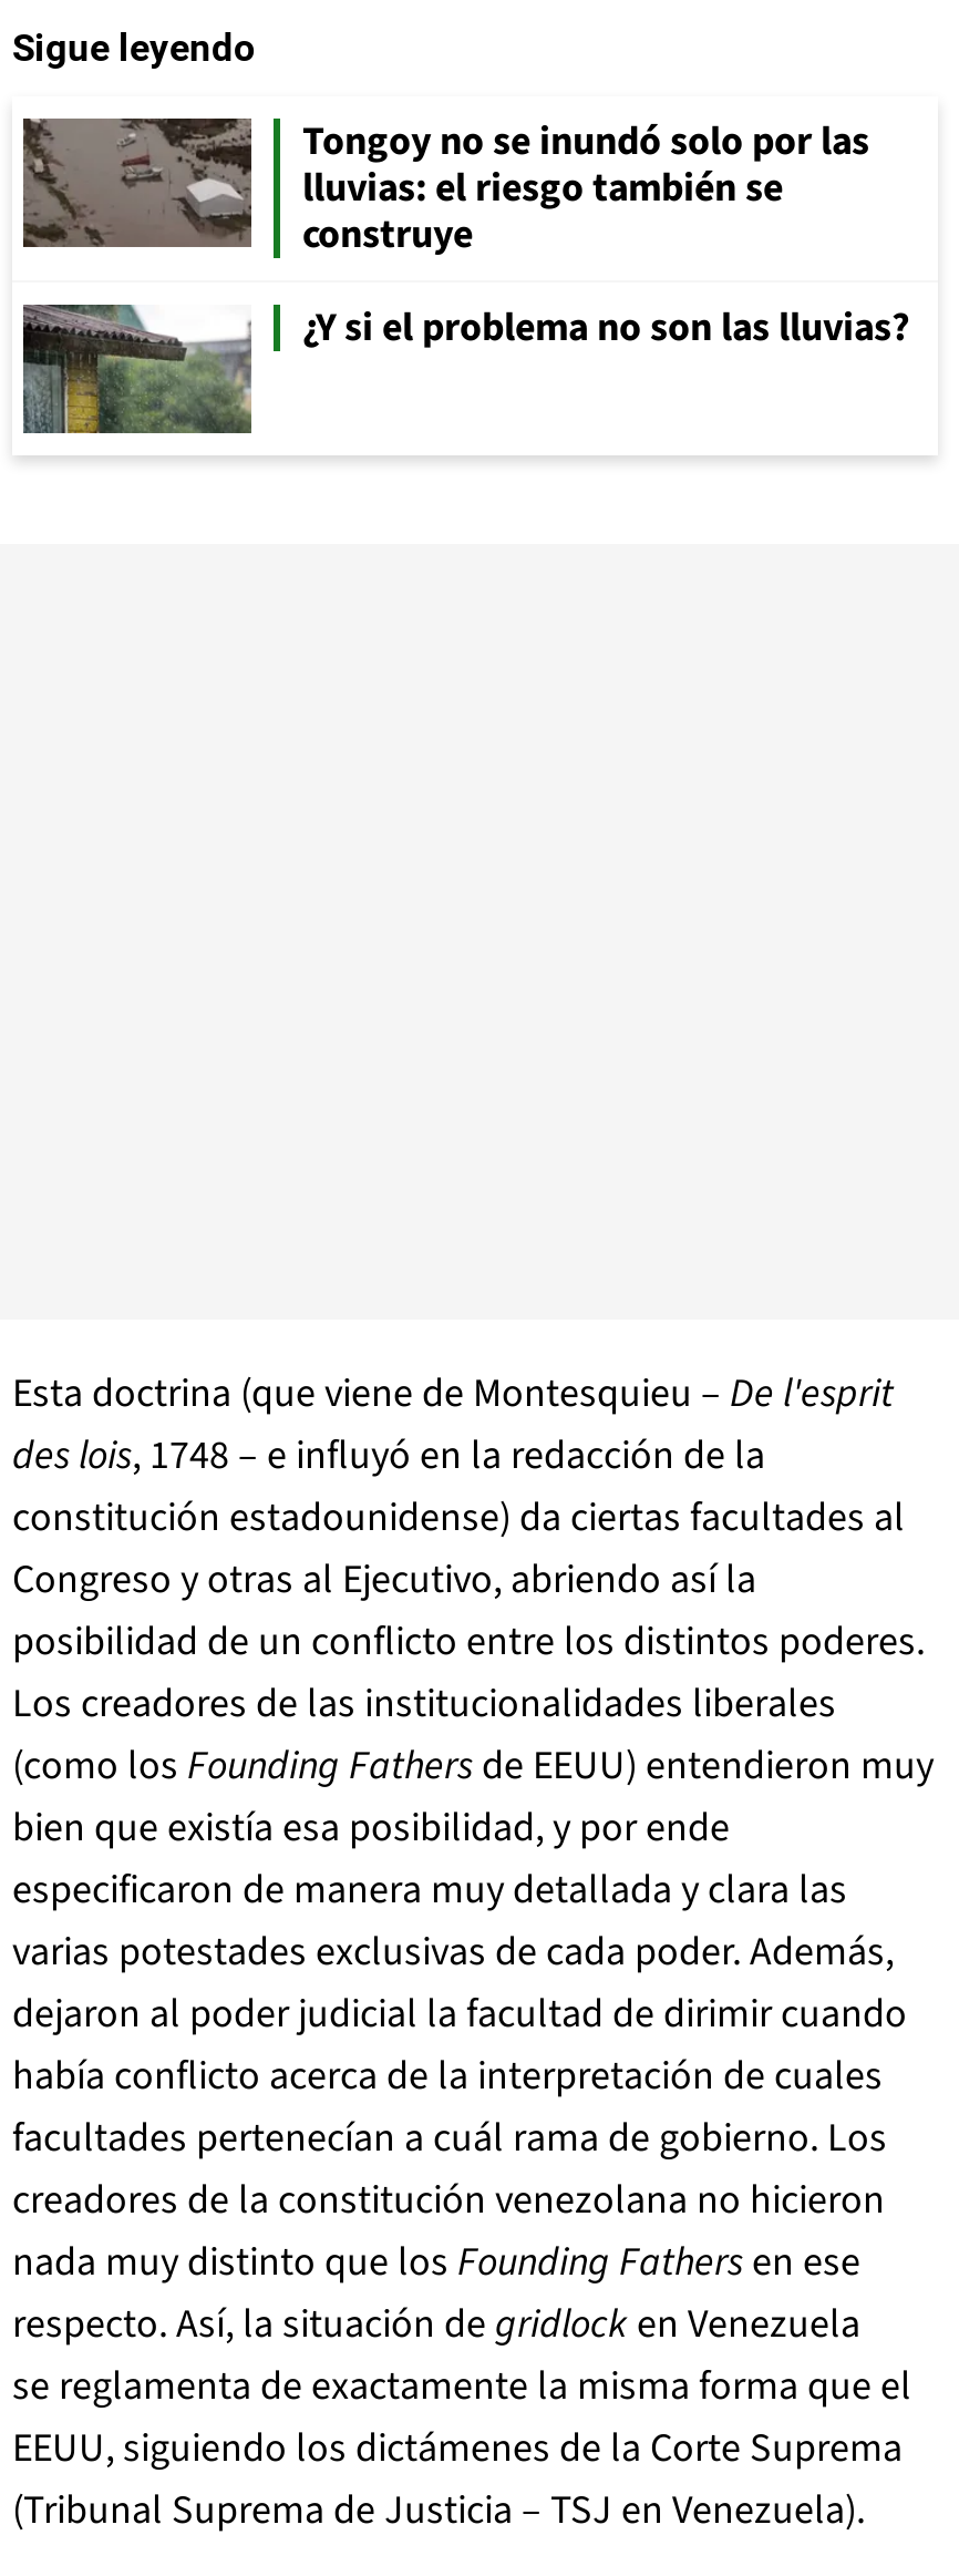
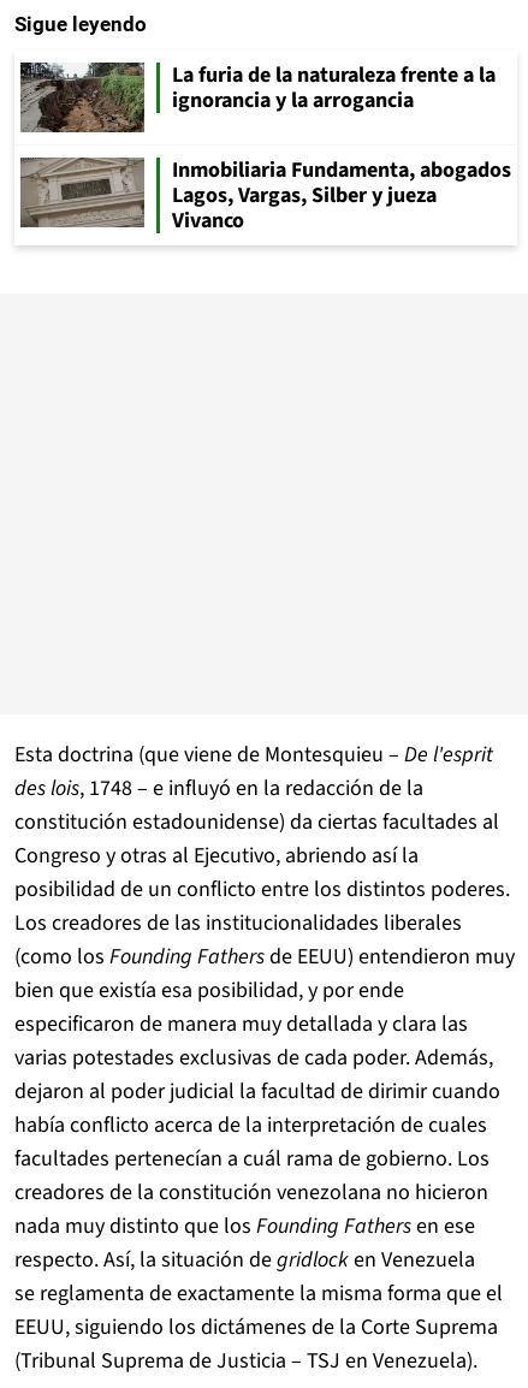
[23,114,869,263] [image] | Tongoy no se inundó solo por las | lluvias: el riesgo también se | construye -> [20,60,496,134] [image] | La furia de la naturaleza frente a la | ignorancia y la arrogancia
[21,294,909,435] [image] | ¿Y si el problema no son las lluvias? -> [19,155,511,236] [image] | Inmobiliaria Fundamenta, abogados | Lagos, Vargas, Silber y jueza | Vivanco

